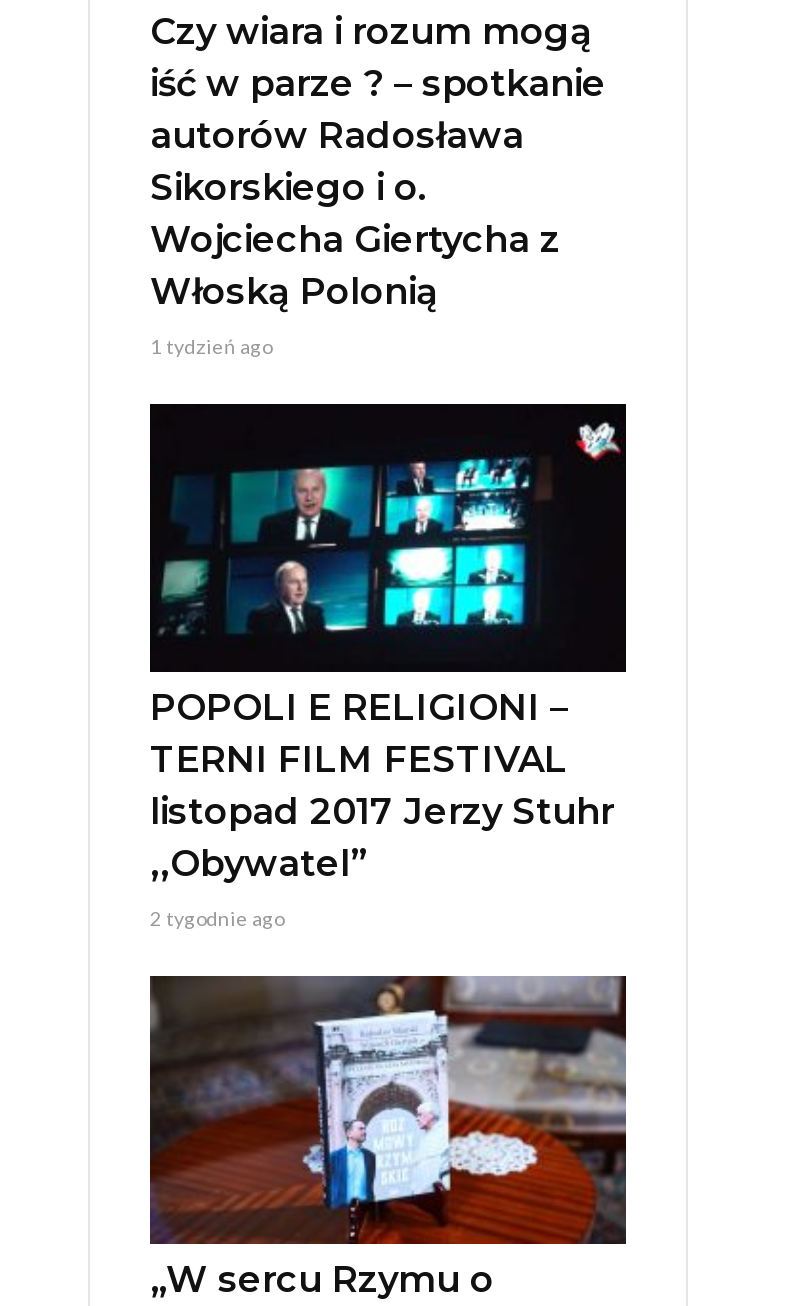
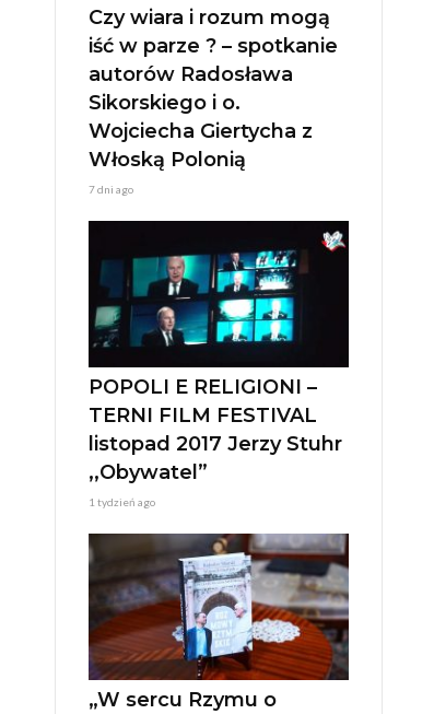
[150,334,272,358] 1 tydzień ago -> [89,183,133,196] 7 dni ago
[150,906,284,930] 2 tygodnie ago -> [89,495,155,508] 1 tydzień ago

